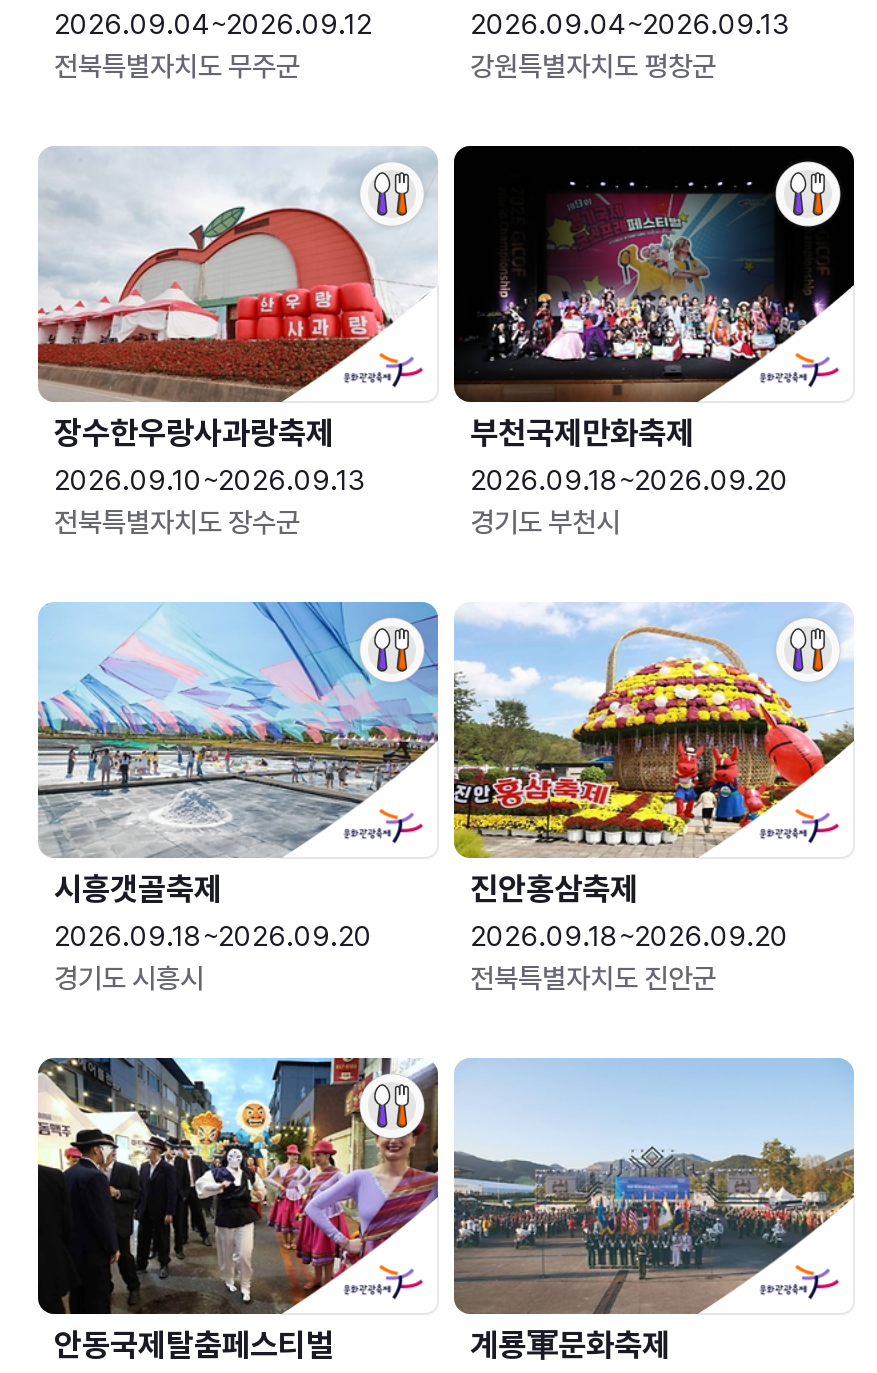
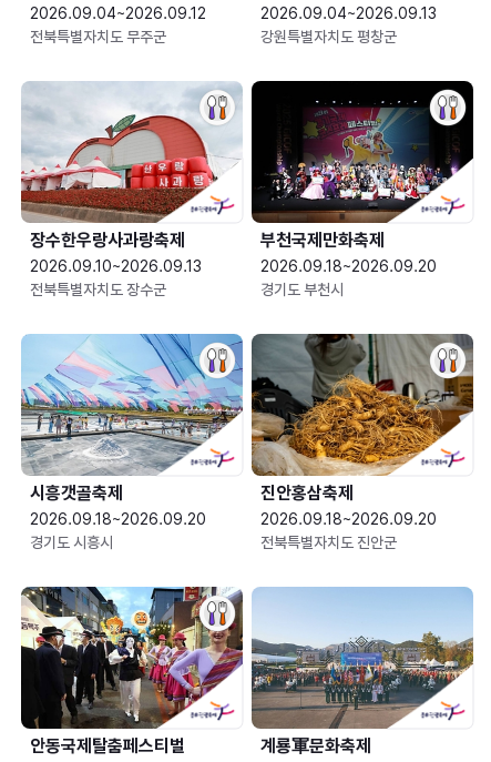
[452,602,854,858] [image] -> [250,333,474,476] [image]

